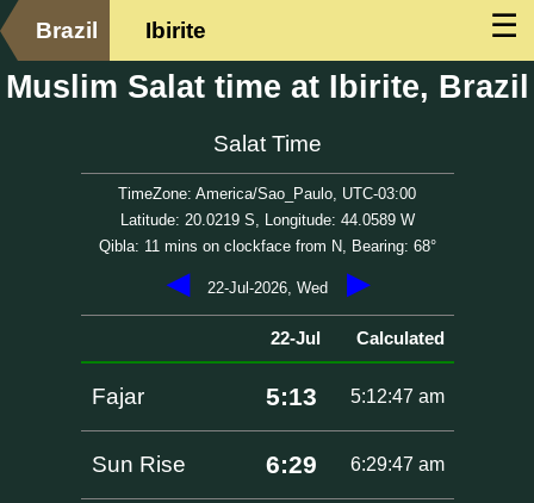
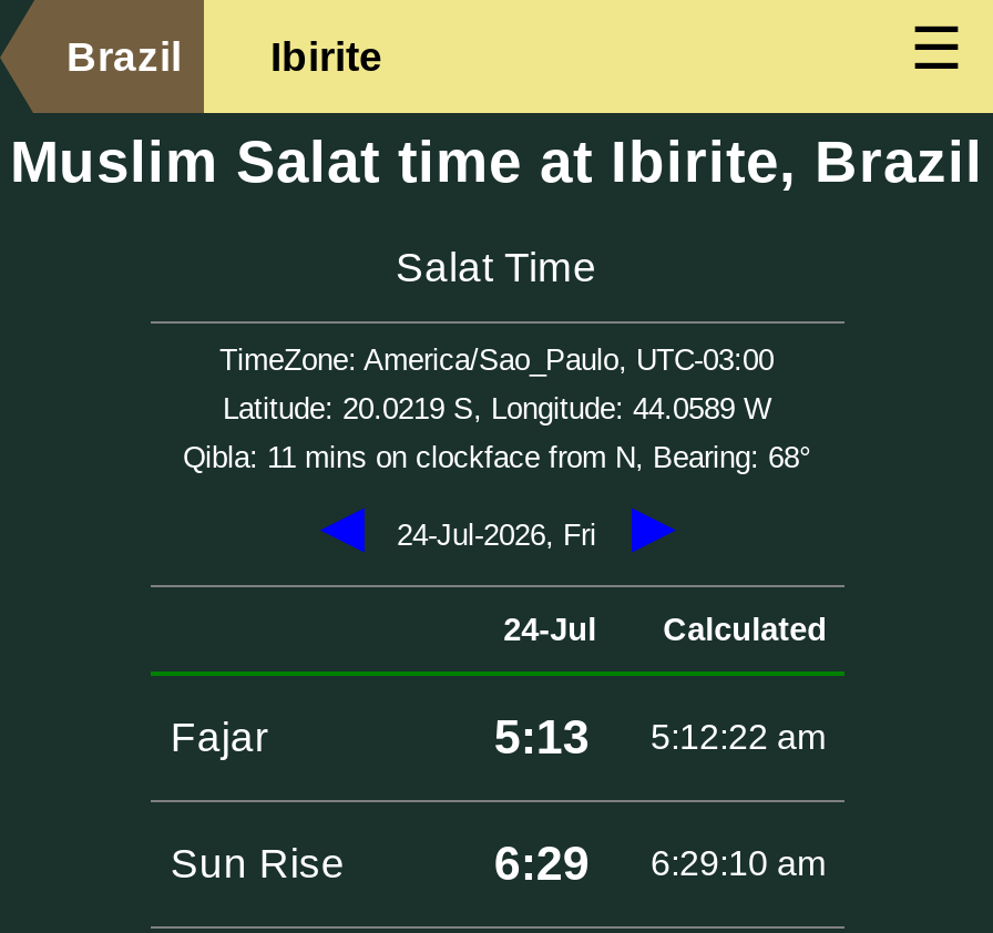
[202,279,332,297] 22-Jul-2026, Wed -> [388,519,605,552] 24-Jul-2026, Fri
[271,329,445,348] 22-Jul Calculated -> [504,612,827,647] 24-Jul Calculated
[266,383,444,411] 5:13 5:12:47 am -> [494,711,826,765] 5:13 5:12:22 am
[266,451,444,479] 6:29 6:29:47 am -> [494,838,826,891] 6:29 6:29:10 am

